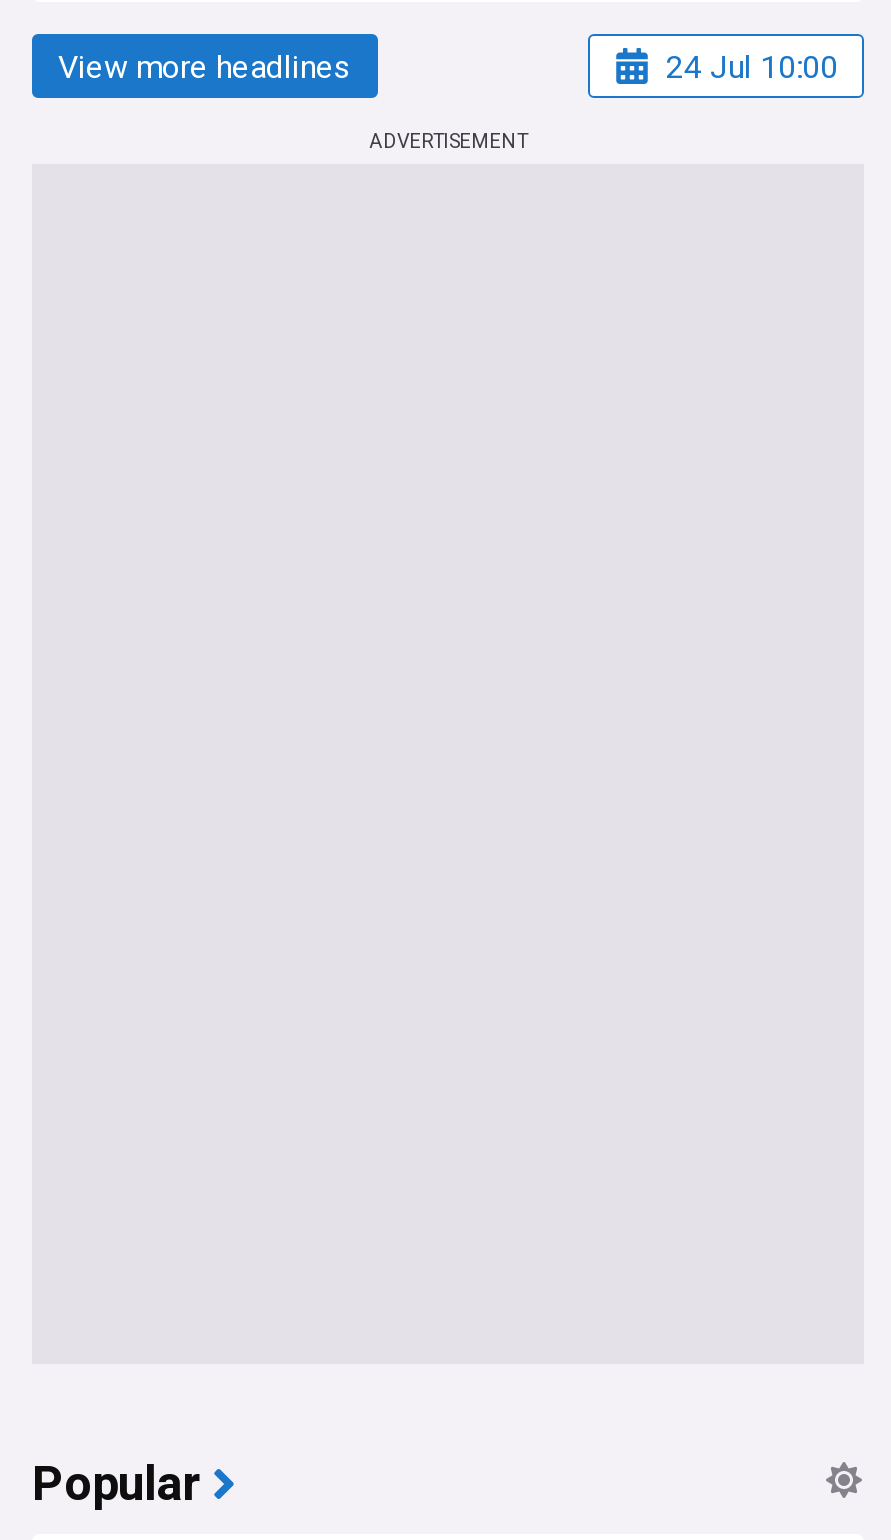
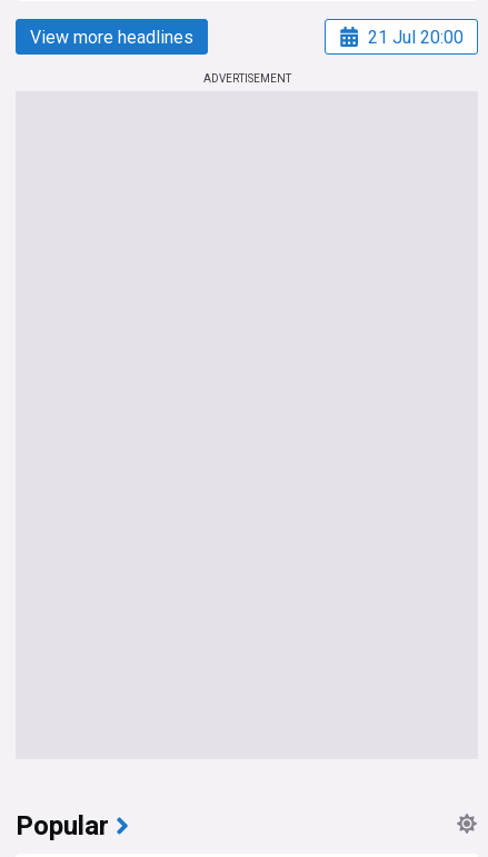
[666,47,838,85] 24 Jul 10:00 -> [368,26,464,47] 21 Jul 20:00

